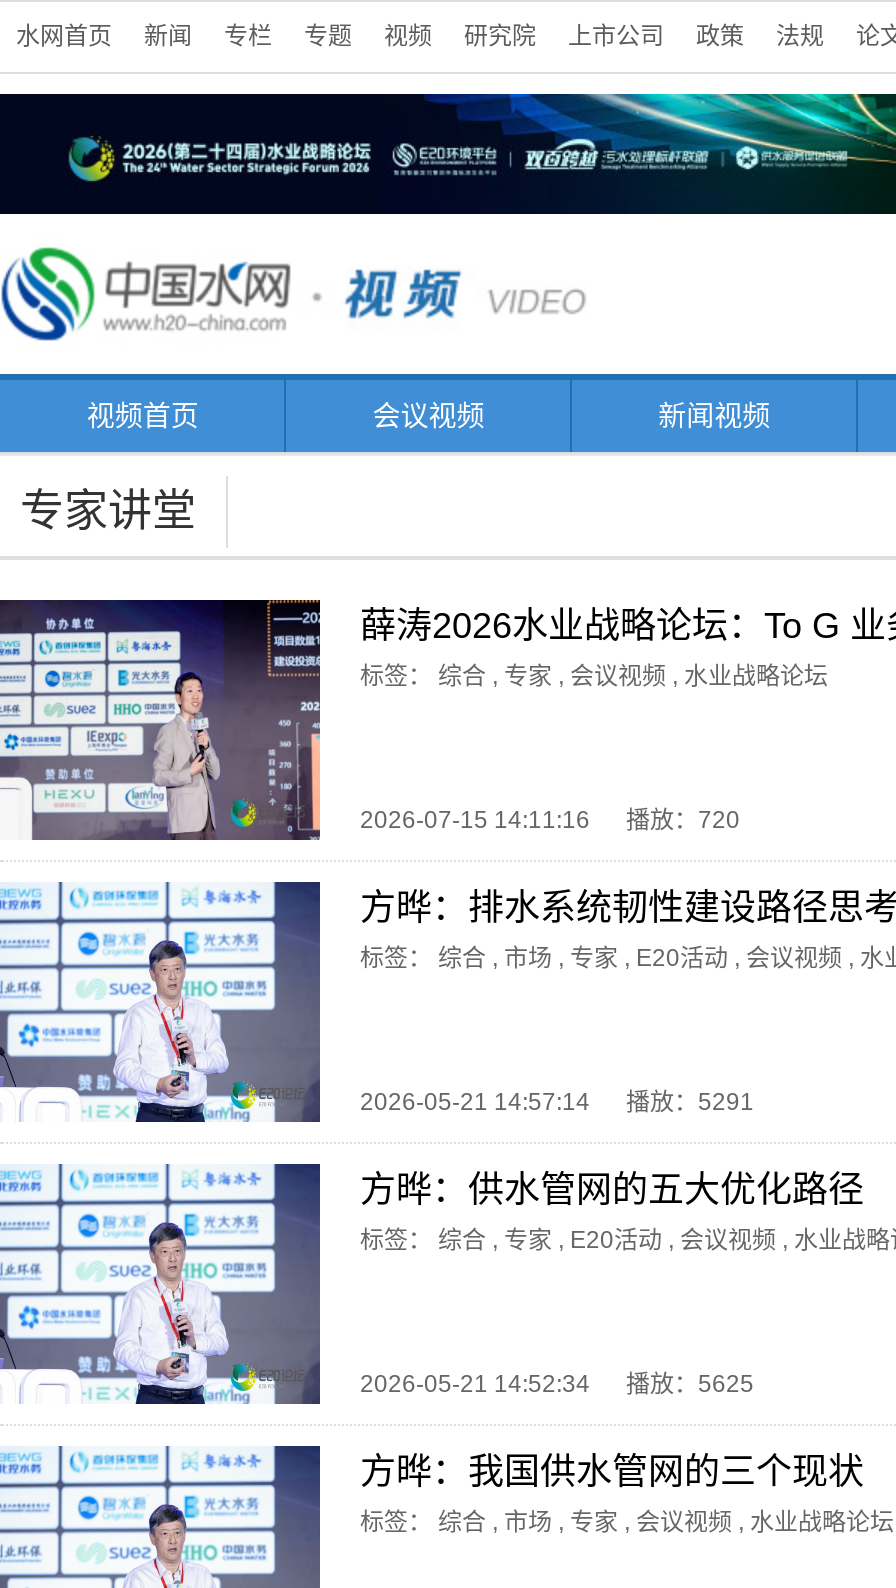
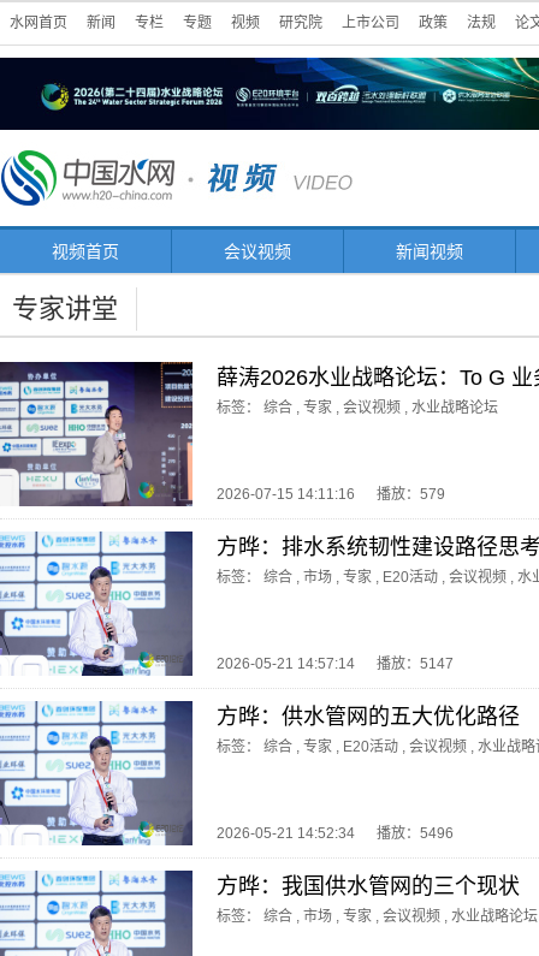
[360,806,740,834] 2026-07-15 14:11:16 播放：720 -> [217,486,445,503] 2026-07-15 14:11:16 播放：579
[360,1088,754,1116] 2026-05-21 14:57:14 播放：5291 -> [217,655,454,672] 2026-05-21 14:57:14 播放：5147
[360,1370,754,1398] 2026-05-21 14:52:34 播放：5625 -> [217,825,454,842] 2026-05-21 14:52:34 播放：5496

